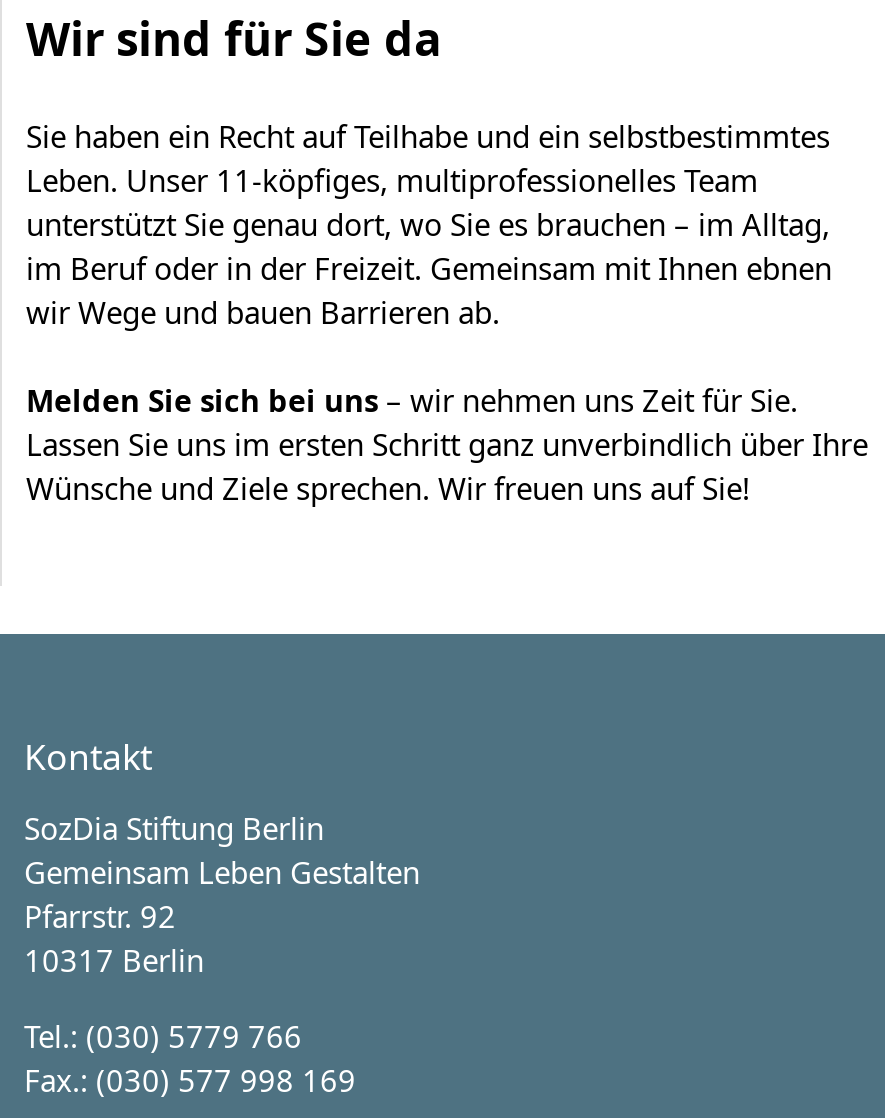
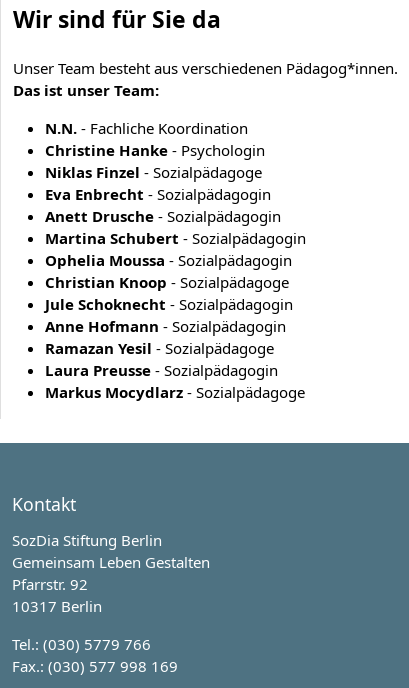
[26,116,832,332] Sie haben ein Recht auf Teilhabe und ein selbstbestimmtes | Leben. Unser 11-köpfiges, multiprofessionelles Team | unterstützt Sie genau dort, wo Sie es brauchen – im Alltag, | im Beruf oder in der Freizeit. Gemeinsam mit Ihnen ebnen | wir Wege und bauen Barrieren ab. -> [13,58,398,100] Unser Team besteht aus verschiedenen Pädagog*innen. | Das ist unser Team:
[26,380,868,508] Melden Sie sich bei uns – wir nehmen uns Zeit für Sie. | Lassen Sie uns im ersten Schritt ganz unverbindlich über Ihre | Wünsche und Ziele sprechen. Wir freuen uns auf Sie! -> [45,118,306,402] N.N. - Fachliche Koordination | Christine Hanke - Psychologin | Niklas Finzel - Sozialpädagoge | Eva Enbrecht - Sozialpädagogin | Anett Drusche - Sozialpädagogin | Martina Schubert - Sozialpädagogin | Ophelia Moussa - Sozialpädagogin | Christian Knoop - Sozialpädagoge | Jule Schoknecht - Sozialpädagogin | Anne Hofmann - Sozialpädagogin | Ramazan Yesil - Sozialpädagoge | Laura Preusse - Sozialpädagogin | Markus Mocydlarz - Sozialpädagoge

